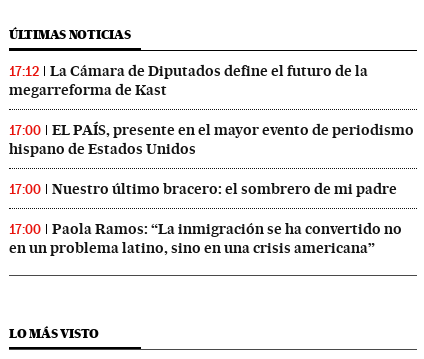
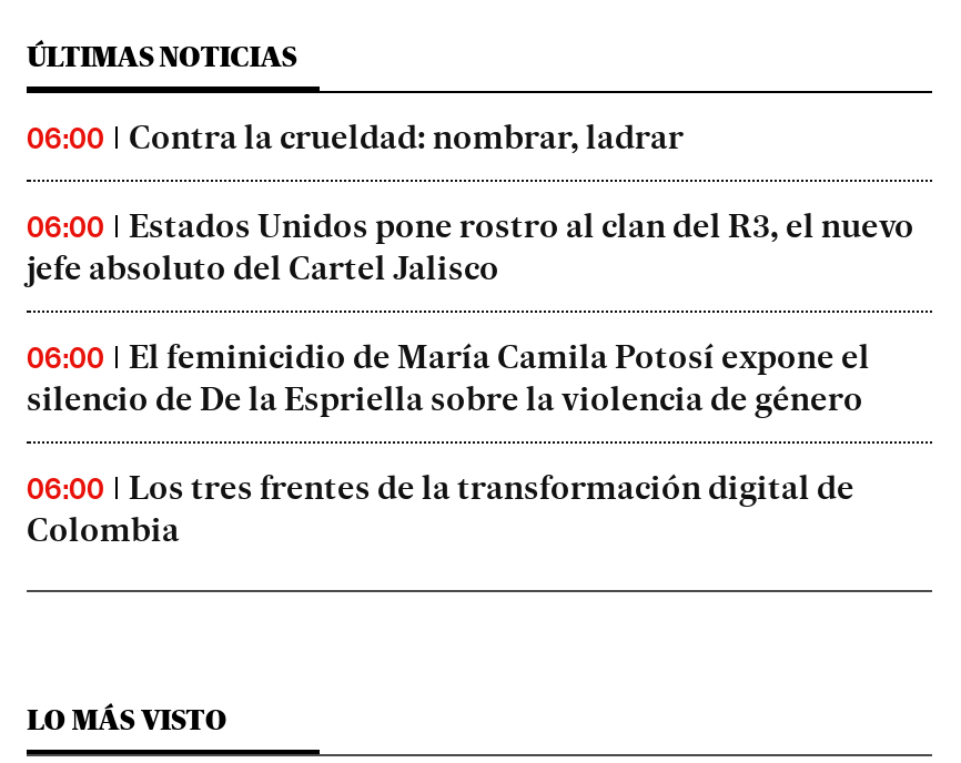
[9,62,368,99] 17:12 | La Cámara de Diputados define el futuro de la | megarreforma de Kast -> [27,118,684,157] 06:00 | Contra la crueldad: nombrar, ladrar
[9,121,414,158] 17:00 | EL PAÍS, presente en el mayor evento de periodismo | hispano de Estados Unidos -> [27,206,914,288] 06:00 | Estados Unidos pone rostro al clan del R3, el nuevo | jefe absoluto del Cartel Jalisco
[9,180,397,198] 17:00 | Nuestro último bracero: el sombrero de mi padre -> [27,337,870,419] 06:00 | El feminicidio de María Camila Potosí expone el | silencio de De la Espriella sobre la violencia de género
[9,220,402,257] 17:00 | Paola Ramos: “La inmigración se ha convertido no | en un problema latino, sino en una crisis americana” -> [27,468,854,550] 06:00 | Los tres frentes de la transformación digital de | Colombia

